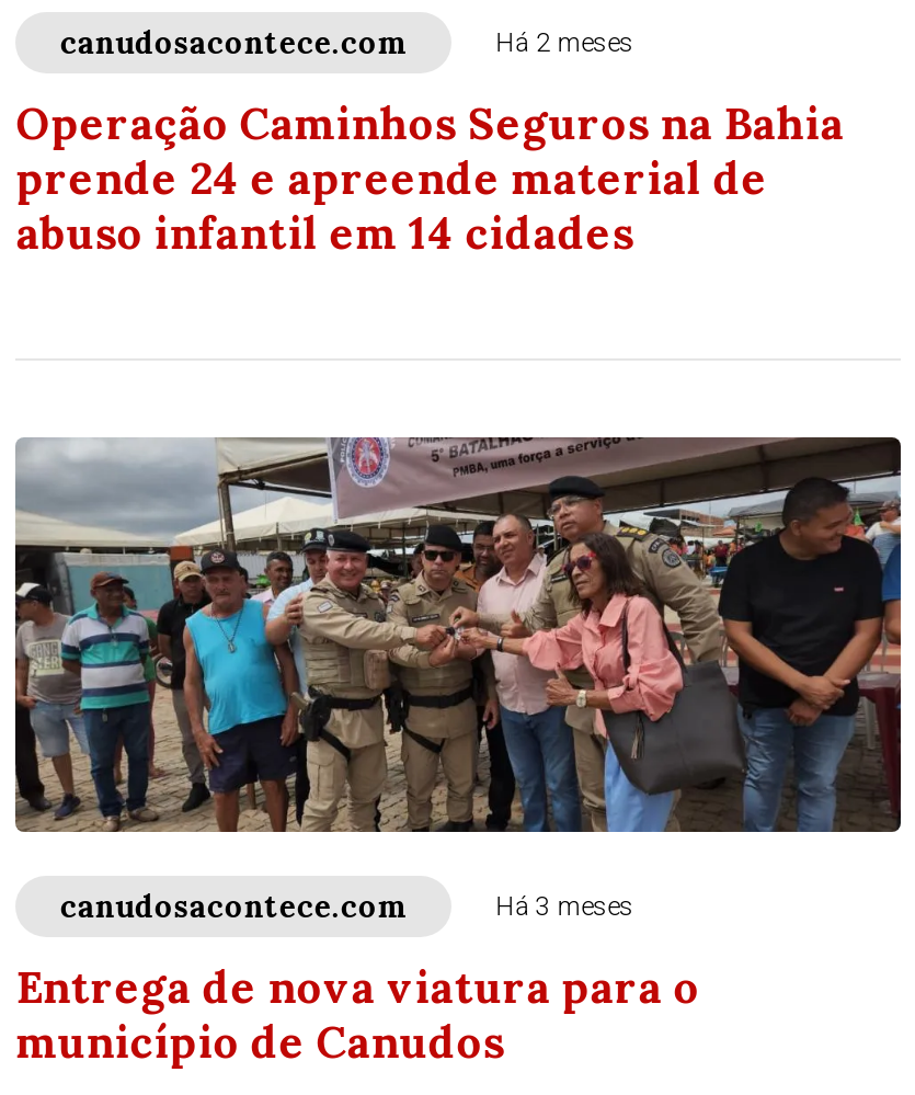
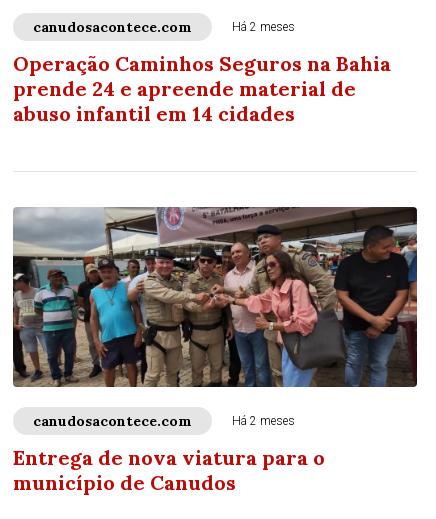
[496,892,634,922] Há 3 meses -> [232,414,295,428] Há 2 meses

